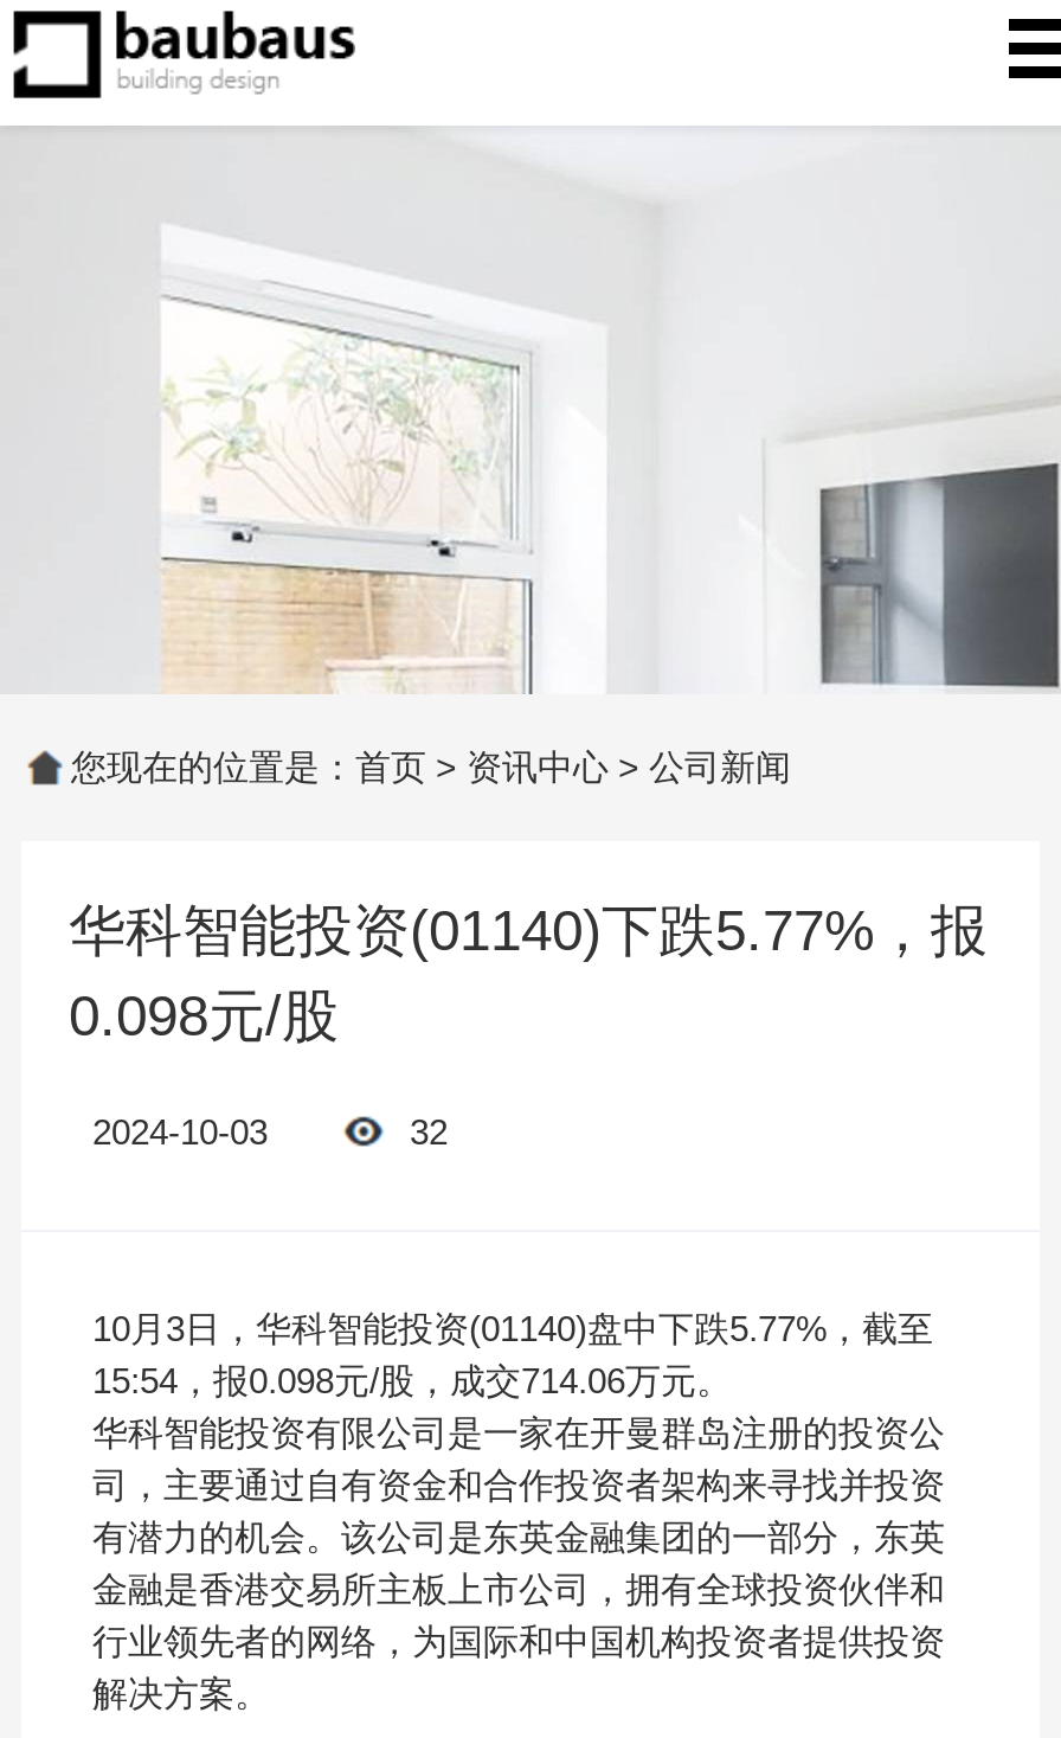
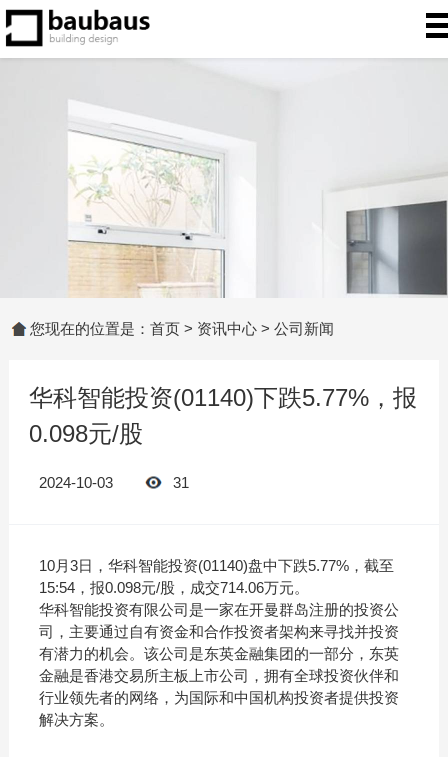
[410,1111,448,1152] 32 -> [173,474,189,491] 31

